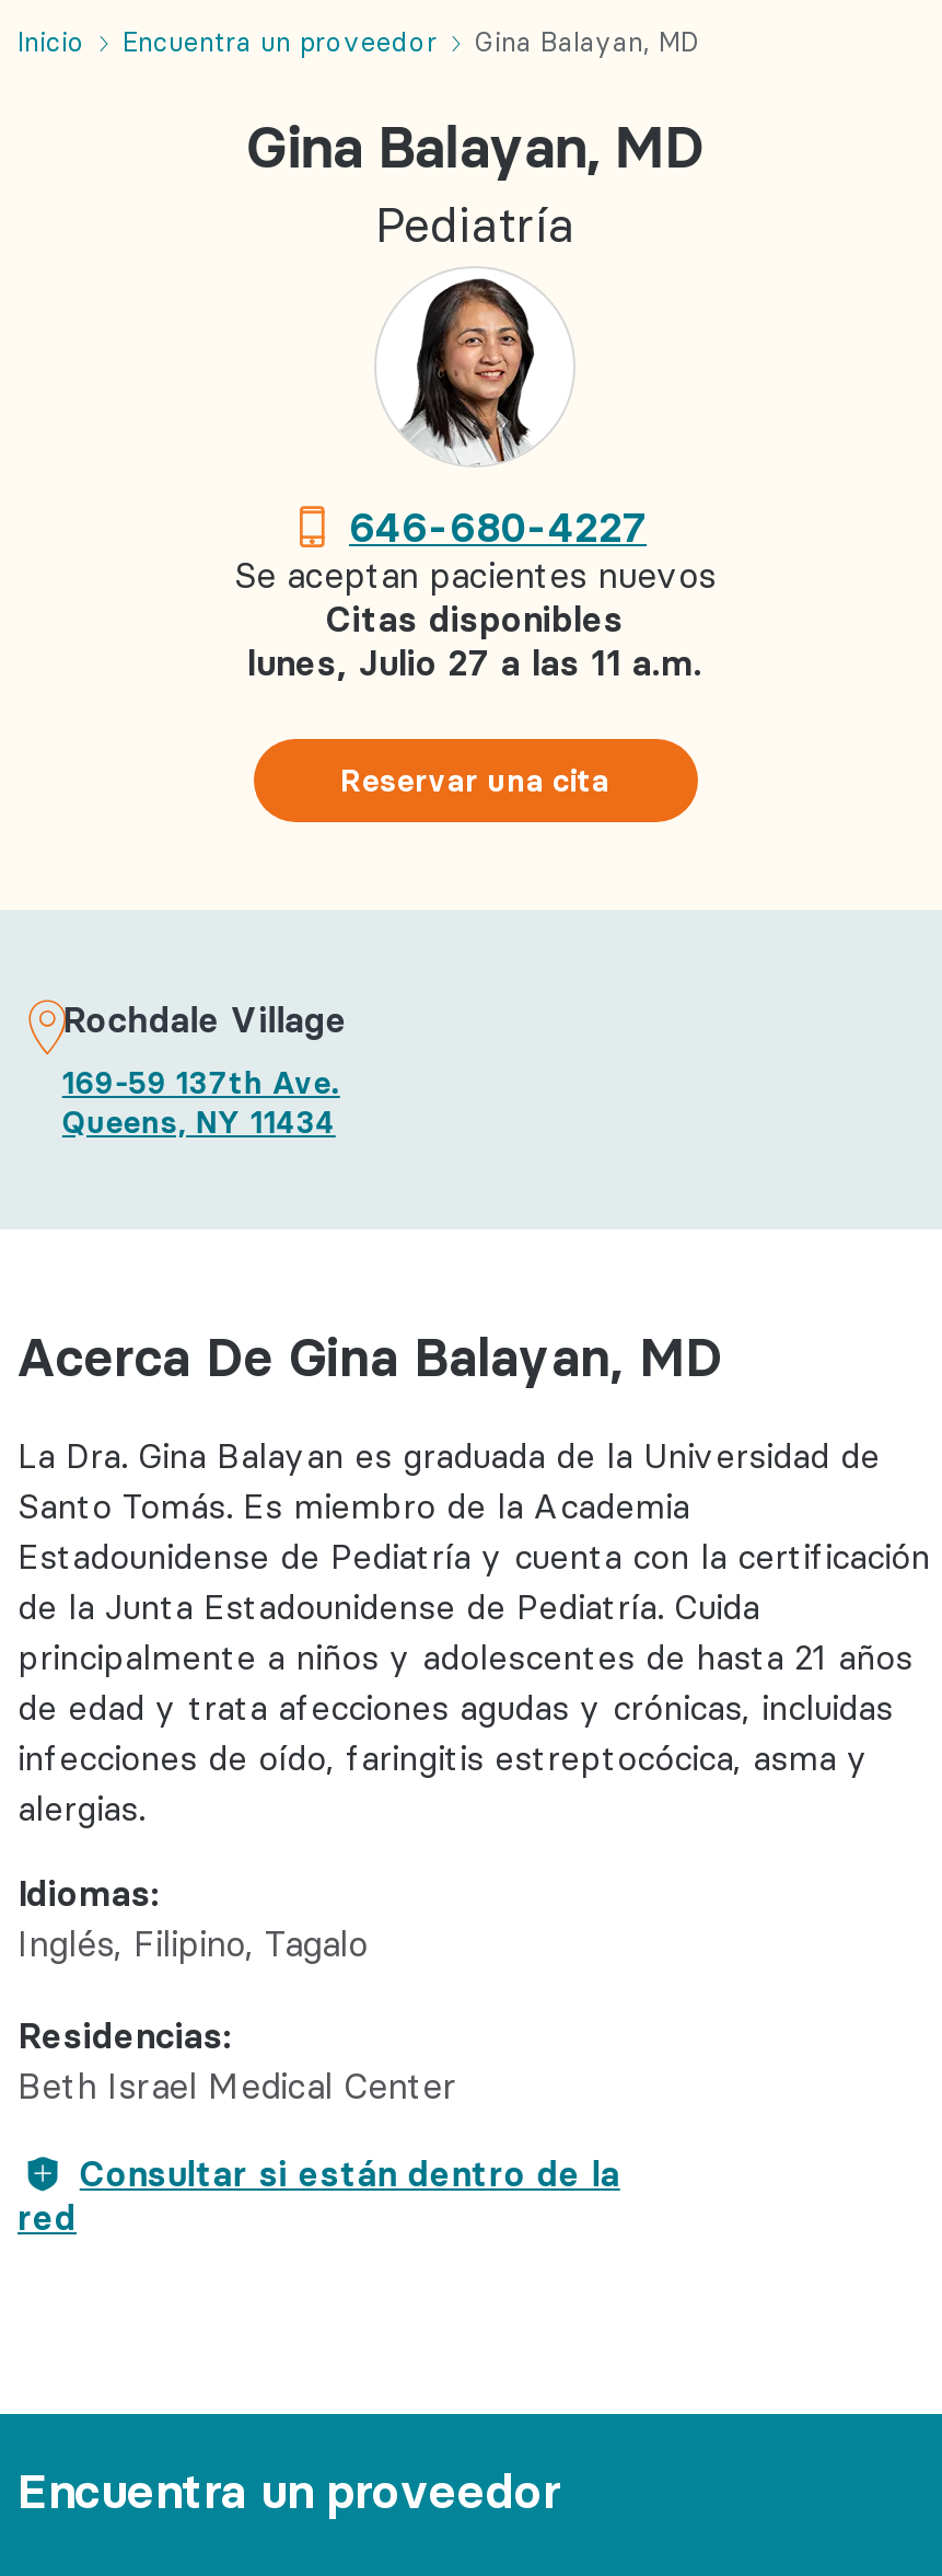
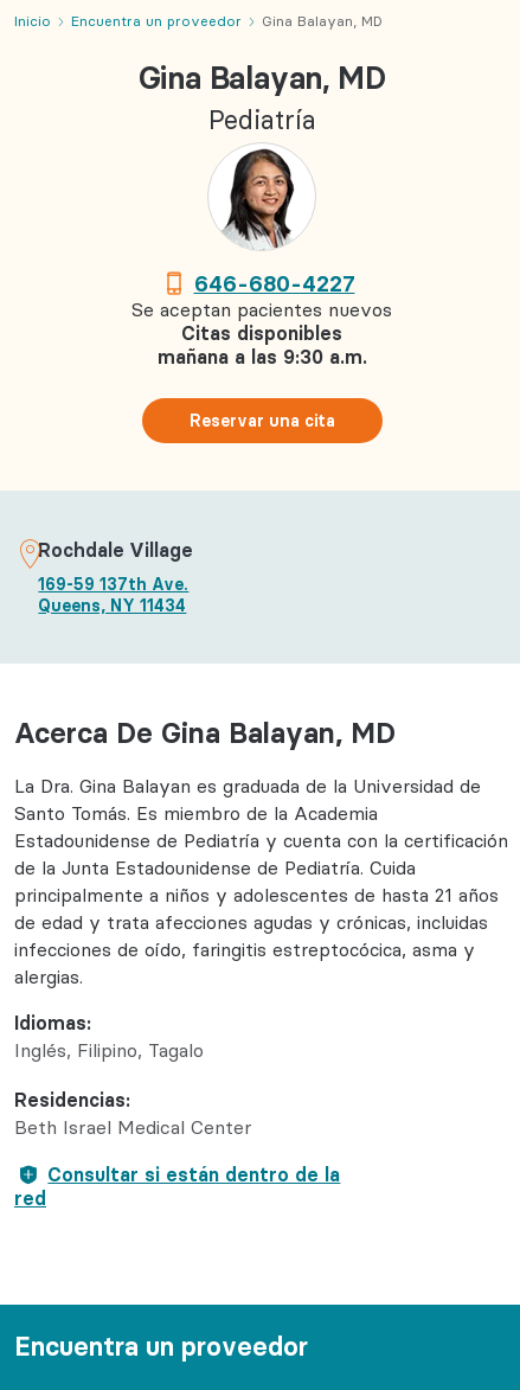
[247,640,702,684] lunes, Julio 27 a las 11 a.m. -> [157,344,367,368] mañana a las 9:30 a.m.

